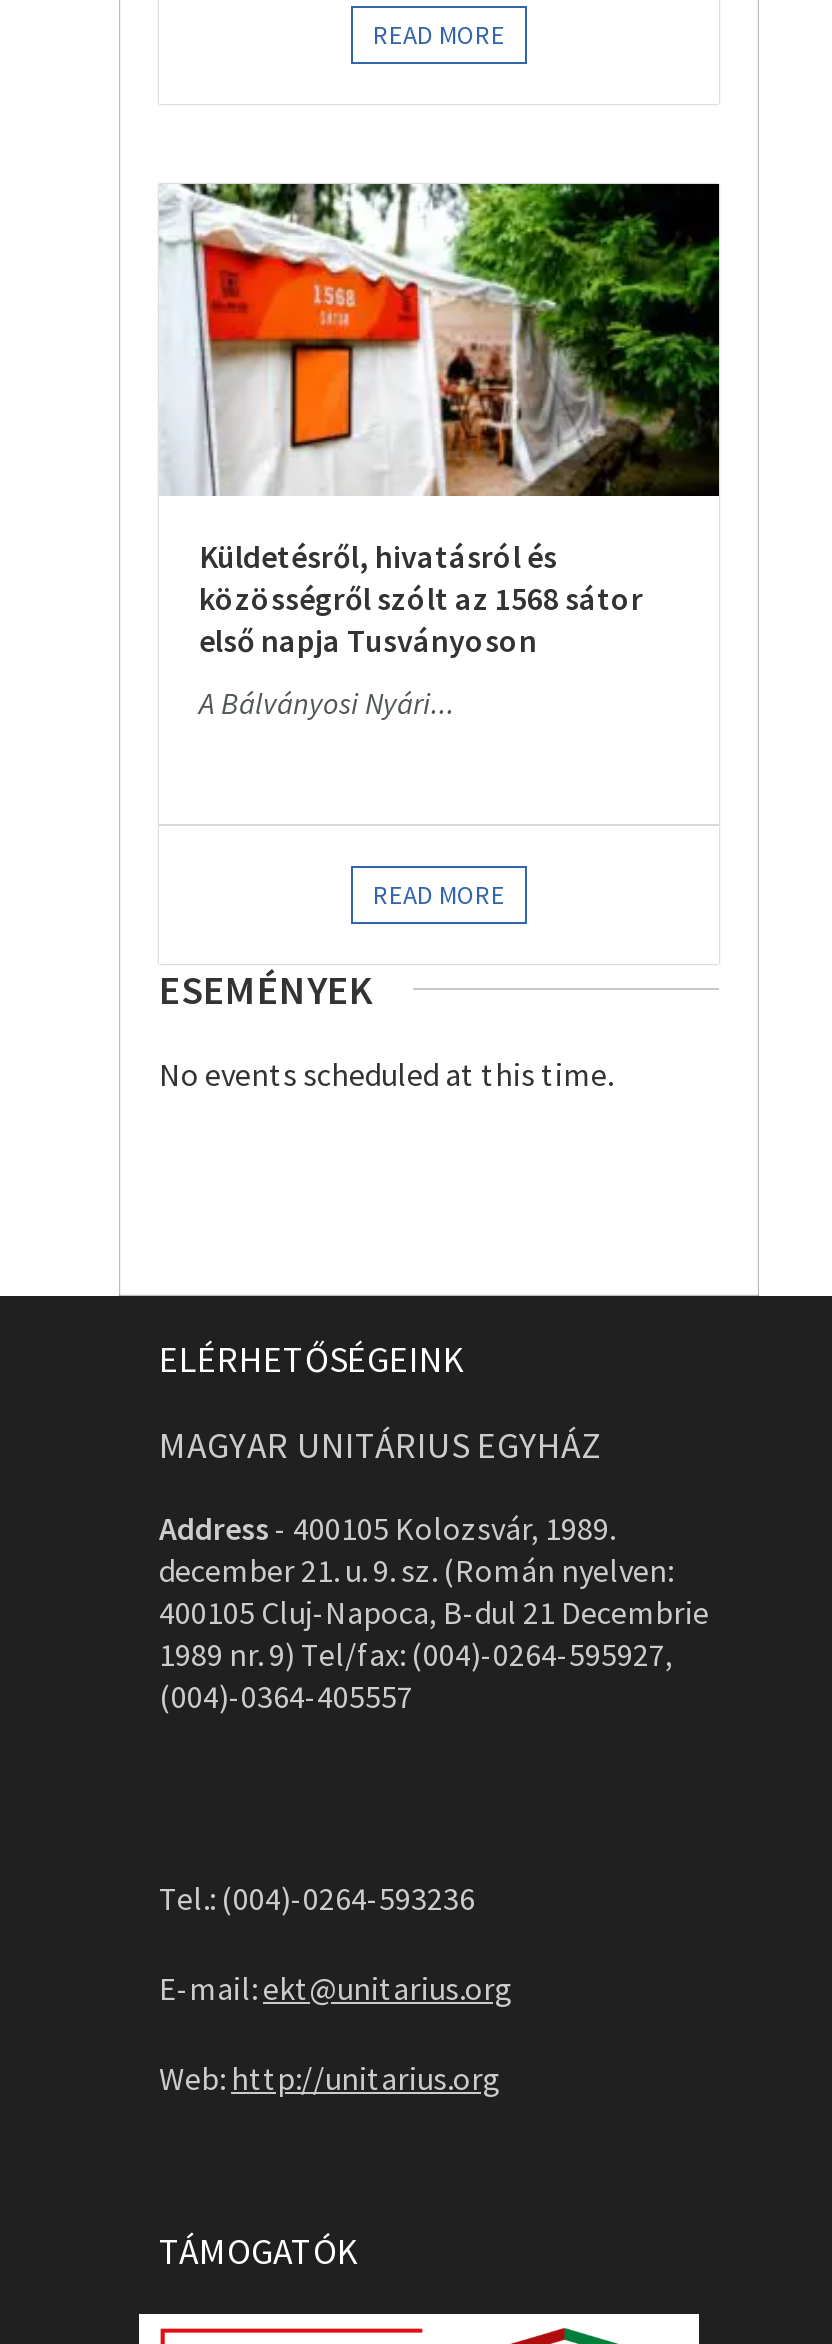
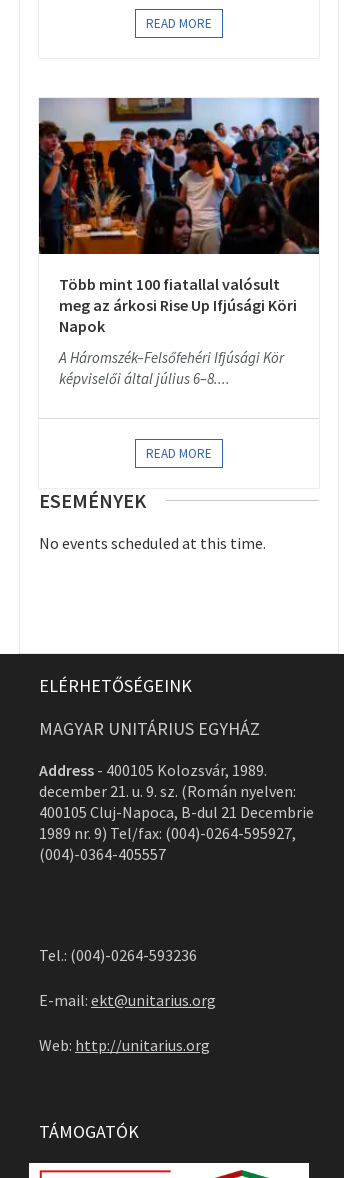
[159,182,721,660] [image] | Küldetésről, hivatásról és | közösségről szólt az 1568 sátor | első napja Tusványoson -> [38,97,320,336] [image] | Több mint 100 fiatallal valósult | meg az árkosi Rise Up Ifjúsági Köri | Napok
[199,684,455,722] A Bálványosi Nyári... -> [59,348,284,388] A Háromszék–Felsőfehéri Ifjúsági Kör | képviselői által július 6–8....

